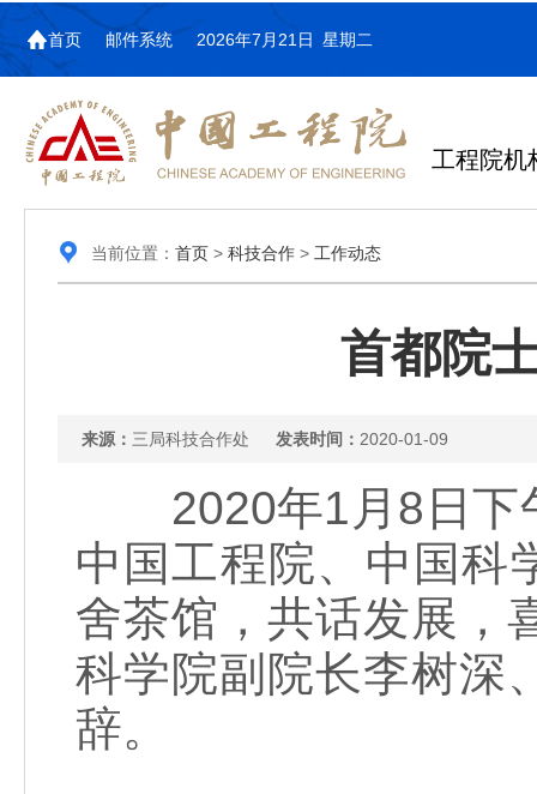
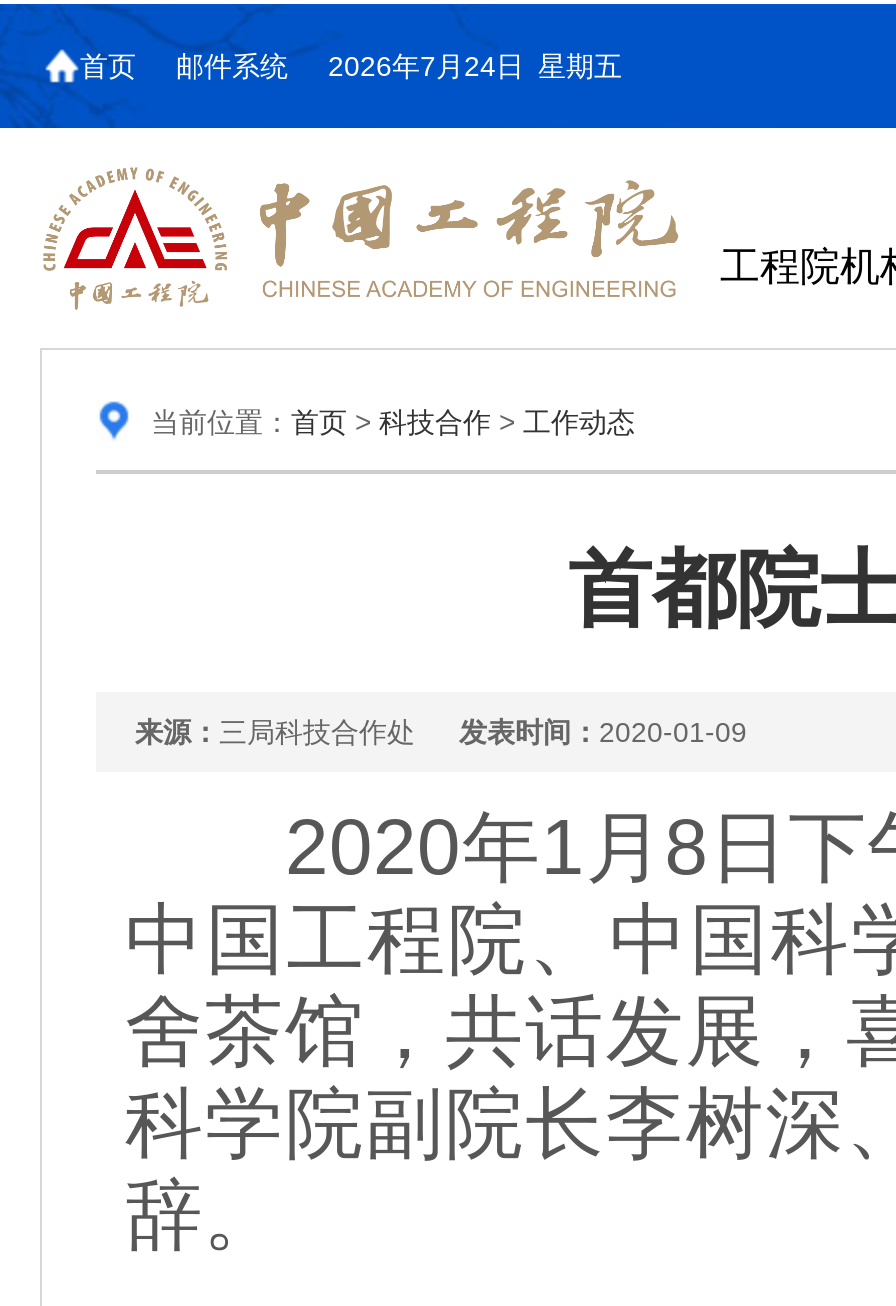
[197,30,373,49] 2026年7月21日 星期二 -> [328,50,622,82] 2026年7月24日 星期五

